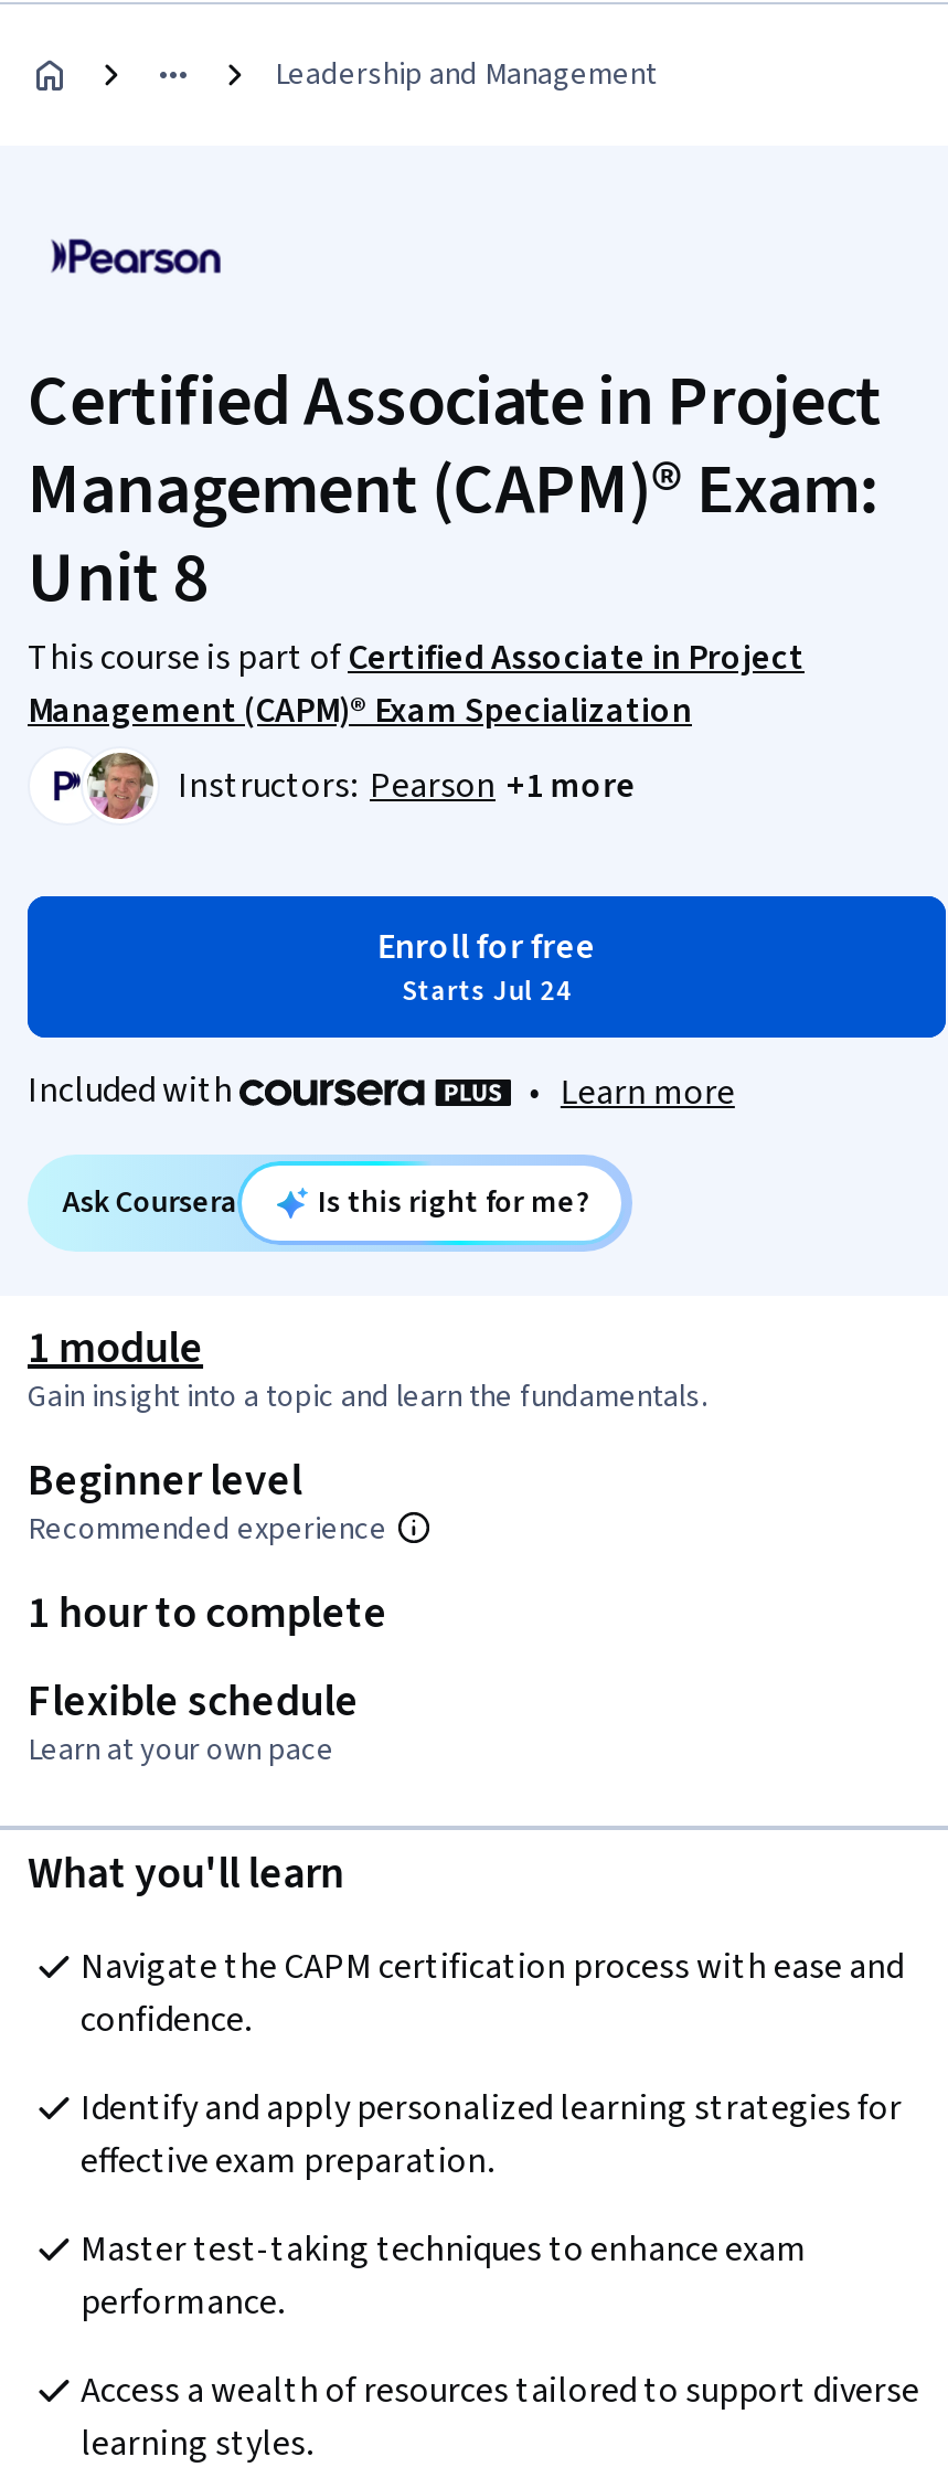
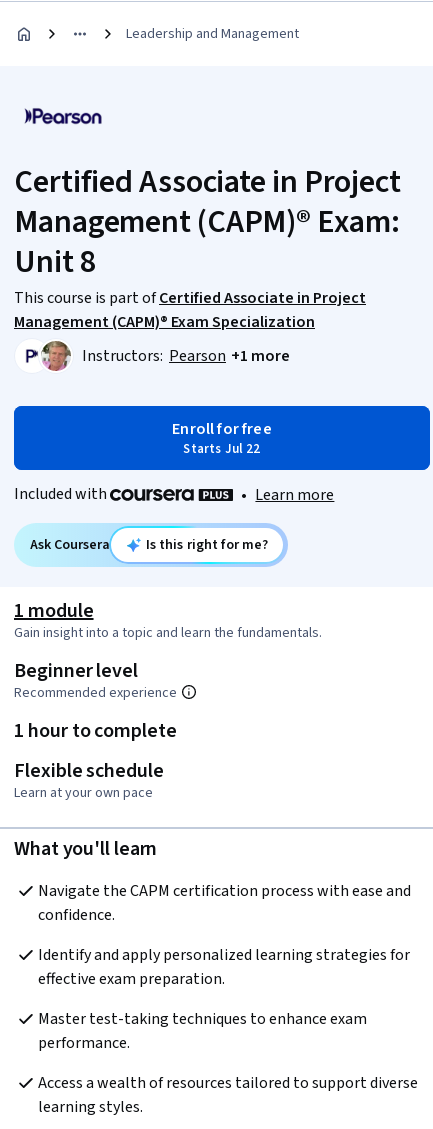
[402,971,572,1011] Starts Jul 24 -> [183,440,260,458] Starts Jul 22

